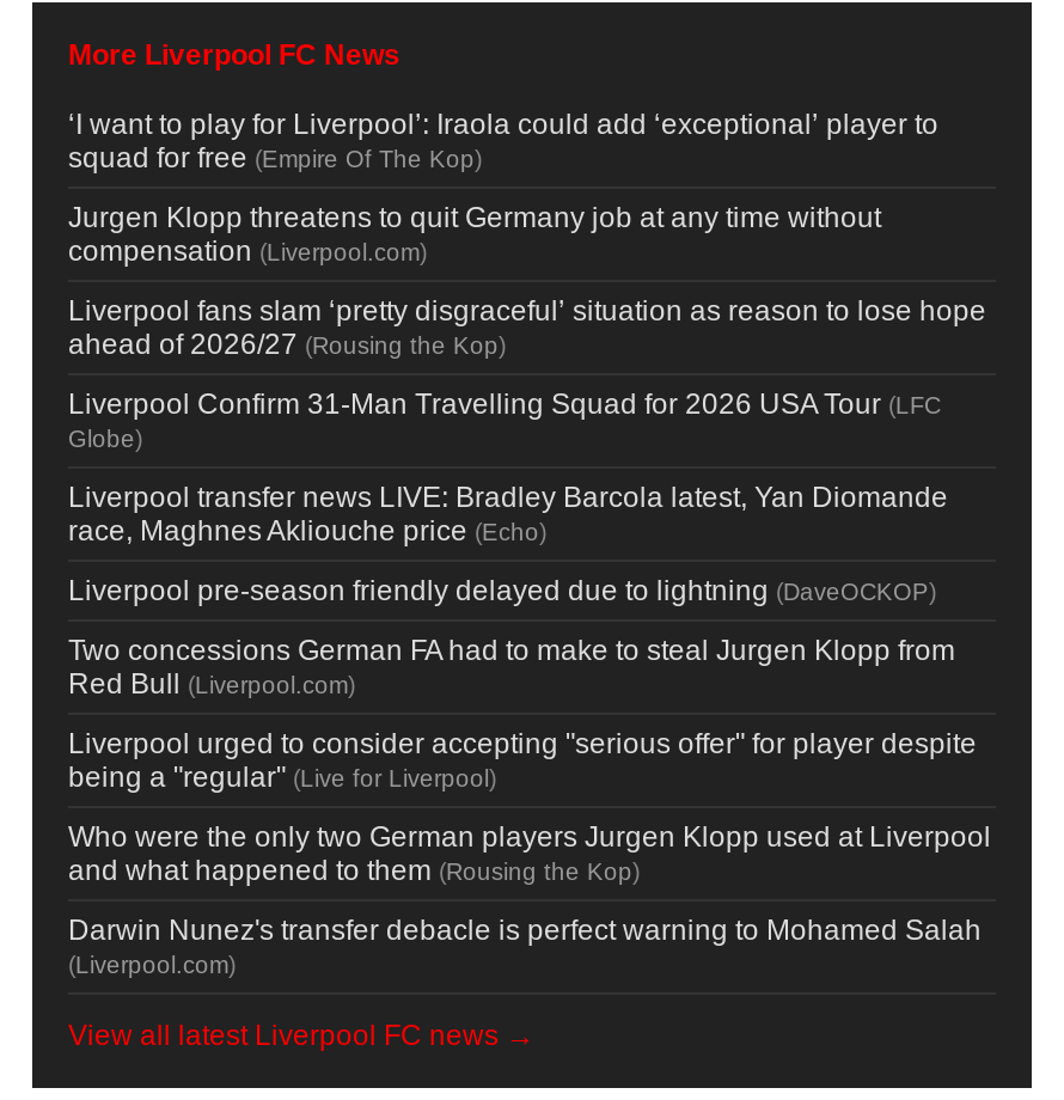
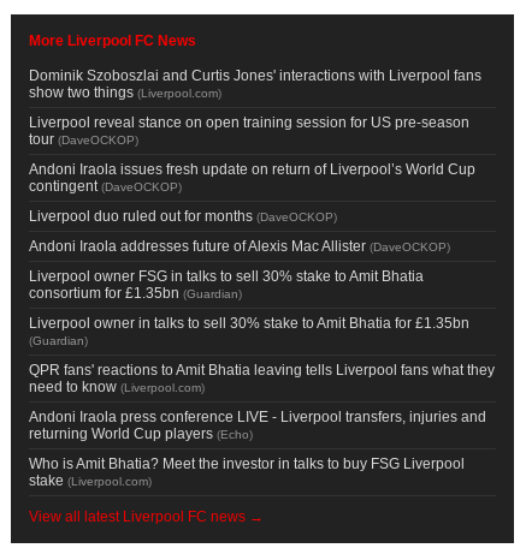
[68,107,938,174] ‘I want to play for Liverpool’: Iraola could add ‘exceptional’ player to | squad for free (Empire Of The Kop) -> [29,67,481,101] Dominik Szoboszlai and Curtis Jones' interactions with Liverpool fans | show two things (Liverpool.com)
[68,200,881,267] Jurgen Klopp threatens to quit Germany job at any time without | compensation (Liverpool.com) -> [29,114,469,147] Liverpool reveal stance on open training session for US pre-season | tour (DaveOCKOP)
[68,293,986,360] Liverpool fans slam ‘pretty disgraceful’ situation as reason to lose hope | ahead of 2026/27 (Rousing the Kop) -> [29,161,475,194] Andoni Iraola issues fresh update on return of Liverpool’s World Cup | contingent (DaveOCKOP)
[68,387,941,451] Liverpool Confirm 31-Man Travelling Squad for 2026 USA Tour (LFC | Globe) -> [29,208,337,224] Liverpool duo ruled out for months (DaveOCKOP)
[68,480,948,547] Liverpool transfer news LIVE: Bradley Barcola latest, Yan Diomande | race, Maghnes Akliouche price (Echo) -> [29,238,450,254] Andoni Iraola addresses future of Alexis Mac Allister (DaveOCKOP)
[68,573,936,607] Liverpool pre-season friendly delayed due to lightning (DaveOCKOP) -> [29,268,424,301] Liverpool owner FSG in talks to sell 30% stake to Amit Bhatia | consortium for £1.35bn (Guardian)
[68,633,955,700] Two concessions German FA had to make to steal Jurgen Klopp from | Red Bull (Liverpool.com) -> [29,314,469,347] Liverpool owner in talks to sell 30% stake to Amit Bhatia for £1.35bn | (Guardian)
[68,726,977,793] Liverpool urged to consider accepting "serious offer" for player despite | being a "regular" (Live for Liverpool) -> [29,361,495,395] QPR fans' reactions to Amit Bhatia leaving tells Liverpool fans what they | need to know (Liverpool.com)
[68,819,991,886] Who were the only two German players Jurgen Klopp used at Liverpool | and what happened to them (Rousing the Kop) -> [29,408,486,442] Andoni Iraola press conference LIVE - Liverpool transfers, injuries and | returning World Cup players (Echo)
[68,913,982,977] Darwin Nunez's transfer debacle is perfect warning to Mohamed Salah | (Liverpool.com) -> [29,455,465,489] Who is Amit Bhatia? Meet the investor in talks to buy FSG Liverpool | stake (Liverpool.com)

